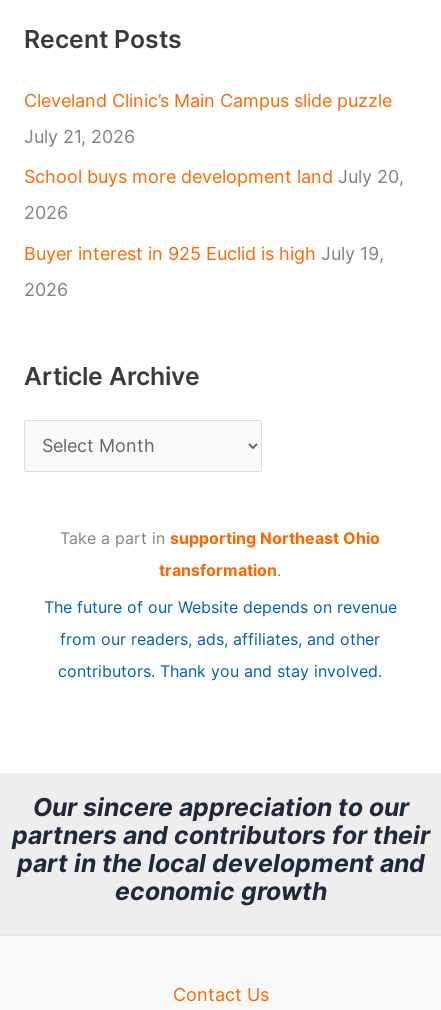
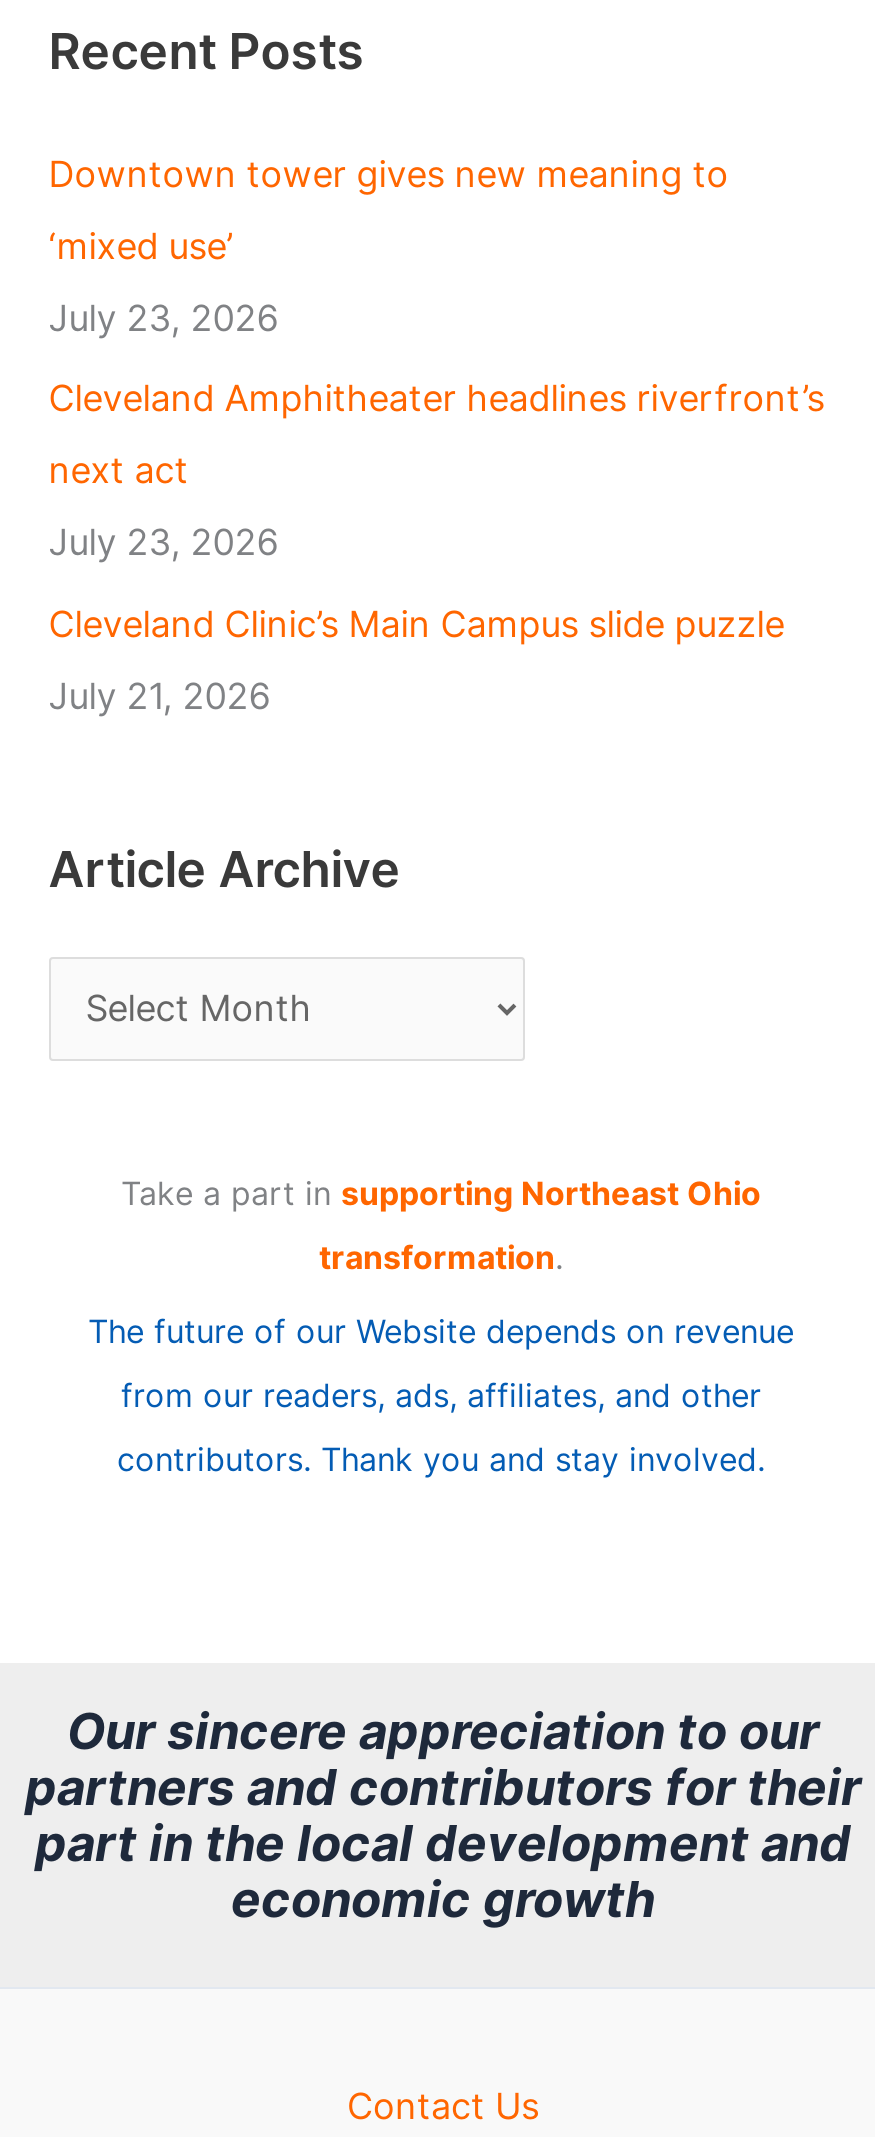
none -> [48,152,824,563] Downtown tower gives new meaning to | ‘mixed use’ | July 23, 2026 | Cleveland Amphitheater headlines riverfront’s | next act | July 23, 2026
moved [24,89,392,146] -> [48,602,784,716]: Cleveland Clinic’s Main Campus slide puzzle | July 21, 2026
[24,166,404,299] School buys more development land July 20, | 2026 | Buyer interest in 925 Euclid is high July 19, | 2026 -> none

